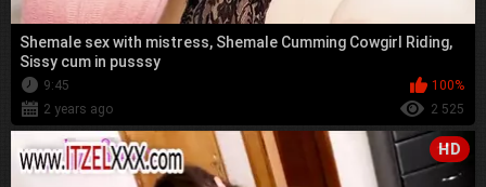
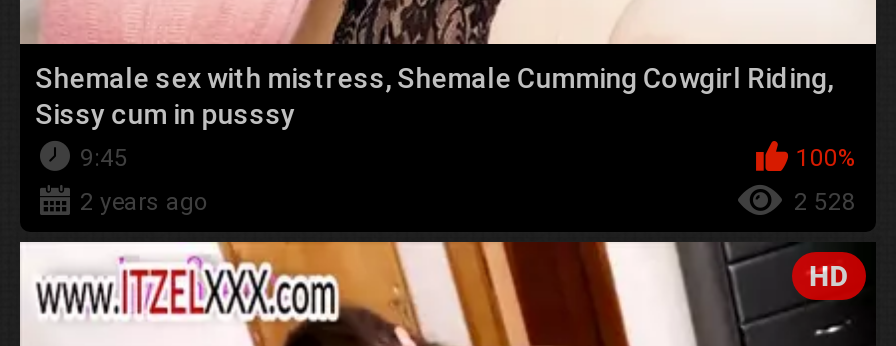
[431,102,464,117] 2 525 -> [794,189,856,217] 2 528

